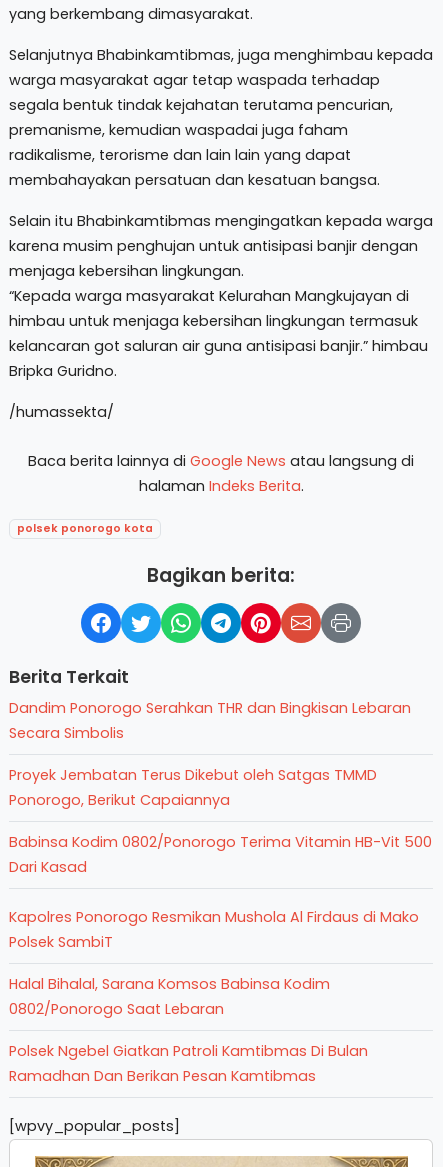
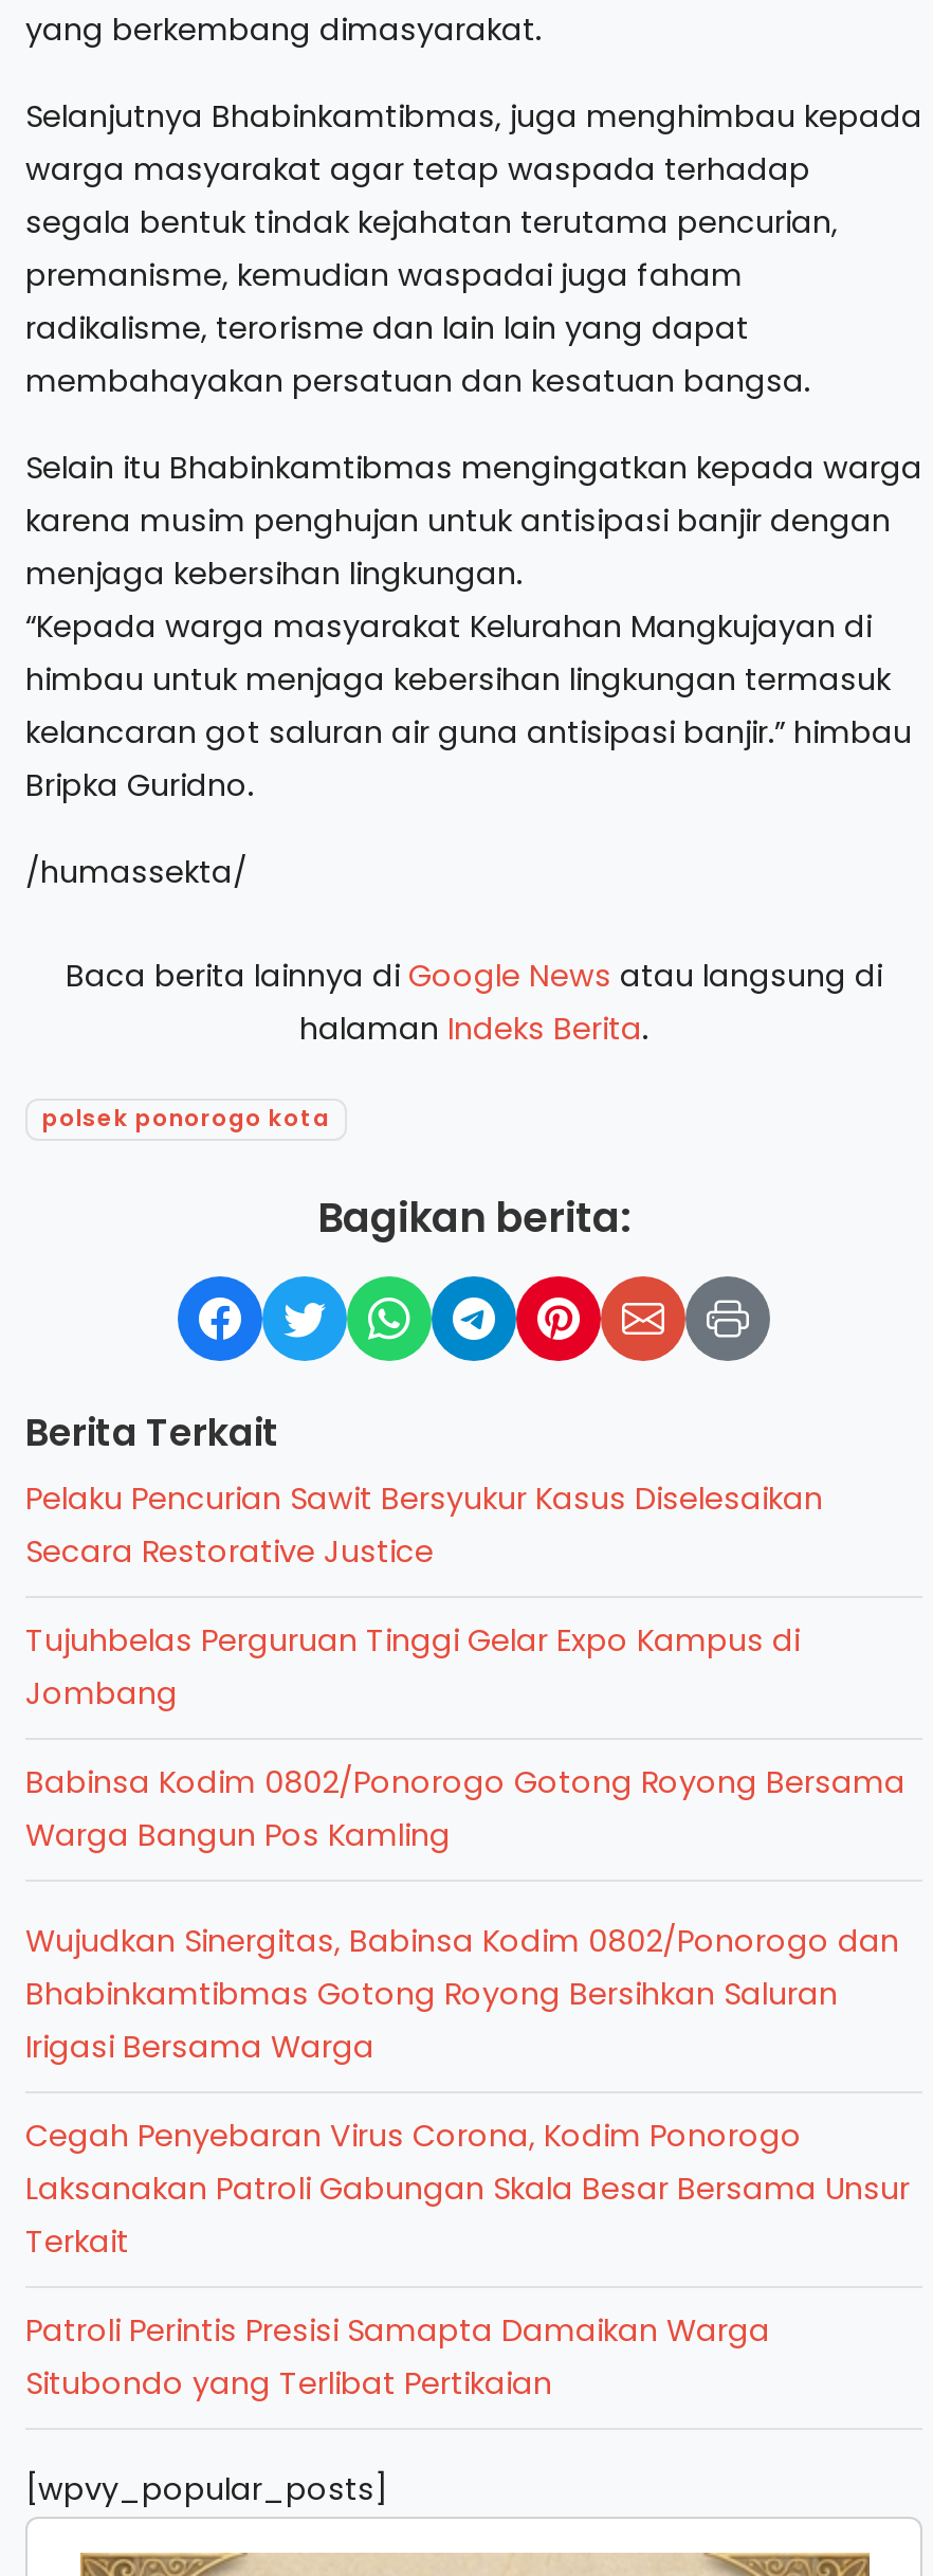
[9,698,411,743] Dandim Ponorogo Serahkan THR dan Bingkisan Lebaran | Secara Simbolis -> [25,1477,823,1573] Pelaku Pencurian Sawit Bersyukur Kasus Diselesaikan | Secara Restorative Justice
[9,765,377,810] Proyek Jembatan Terus Dikebut oleh Satgas TMMD | Ponorogo, Berikut Capaiannya -> [25,1619,800,1715] Tujuhbelas Perguruan Tinggi Gelar Expo Kampus di | Jombang
[9,832,432,877] Babinsa Kodim 0802/Ponorogo Terima Vitamin HB-Vit 500 | Dari Kasad -> [25,1761,905,1856] Babinsa Kodim 0802/Ponorogo Gotong Royong Bersama | Warga Bangun Pos Kamling
[9,907,419,952] Kapolres Ponorogo Resmikan Mushola Al Firdaus di Mako | Polsek SambiT -> [25,1920,899,2068] Wujudkan Sinergitas, Babinsa Kodim 0802/Ponorogo dan | Bhabinkamtibmas Gotong Royong Bersihkan Saluran | Irigasi Bersama Warga
[9,974,330,1019] Halal Bihalal, Sarana Komsos Babinsa Kodim | 0802/Ponorogo Saat Lebaran -> [25,2115,910,2263] Cegah Penyebaran Virus Corona, Kodim Ponorogo | Laksanakan Patroli Gabungan Skala Besar Bersama Unsur | Terkait
[9,1041,368,1086] Polsek Ngebel Giatkan Patroli Kamtibmas Di Bulan | Ramadhan Dan Berikan Pesan Kamtibmas -> [25,2309,770,2405] Patroli Perintis Presisi Samapta Damaikan Warga | Situbondo yang Terlibat Pertikaian

